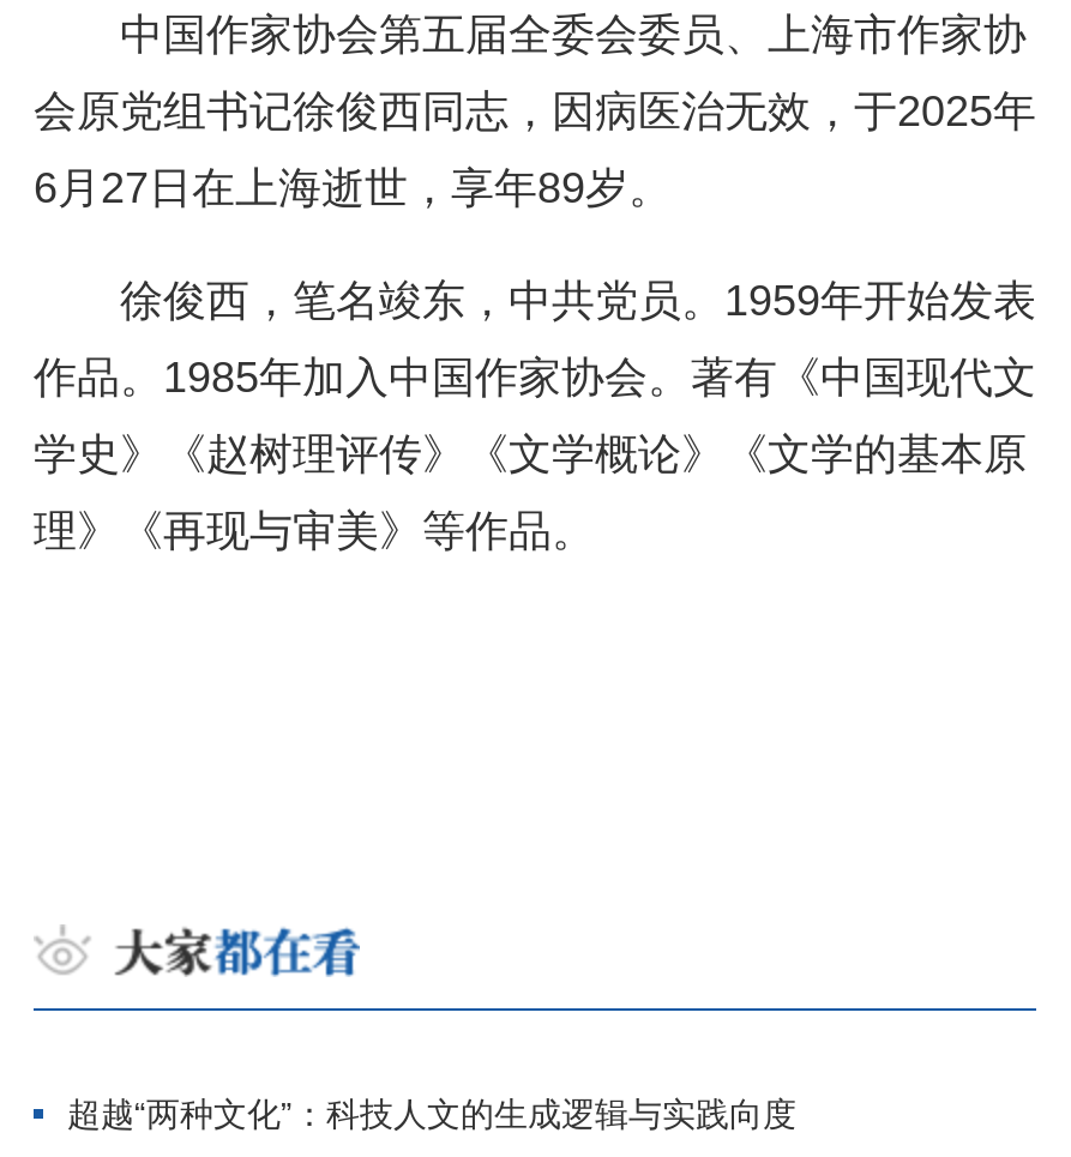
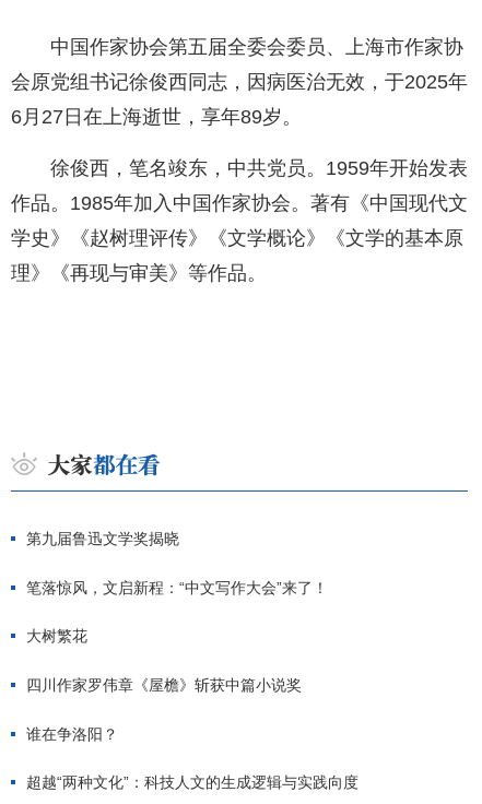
none -> [26,530,328,742] 第九届鲁迅文学奖揭晓 | 笔落惊风，文启新程：“中文写作大会”来了！ | 大树繁花 | 四川作家罗伟章《屋檐》斩获中篇小说奖 | 谁在争洛阳？

